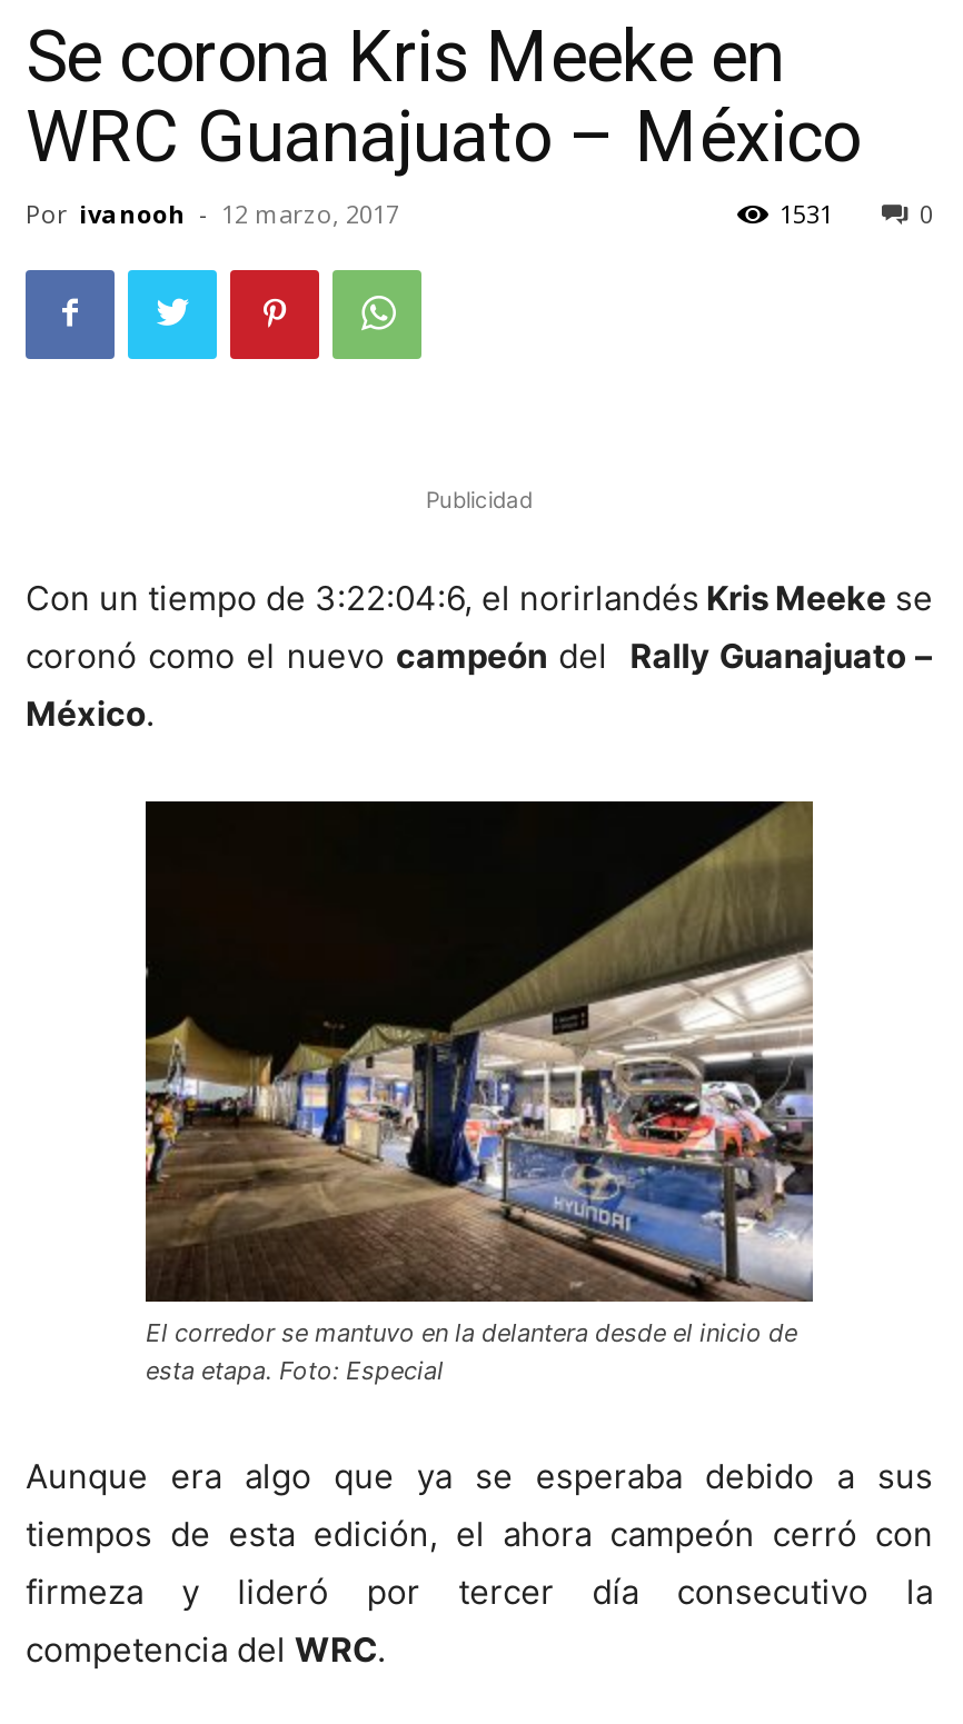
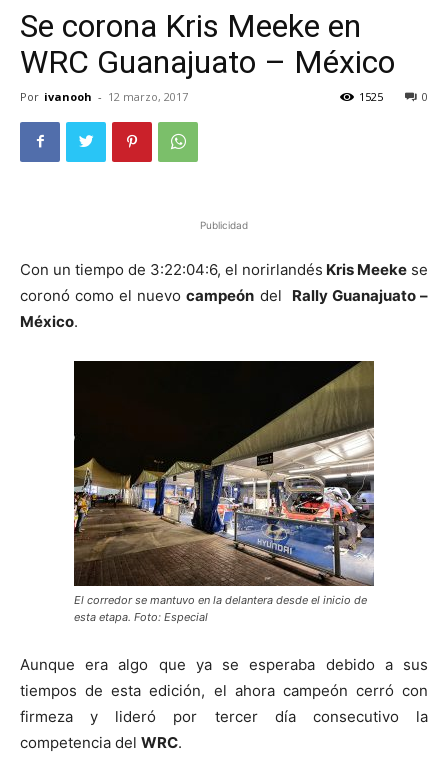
[780,196,833,229] 1531 -> [359,89,383,104] 1525

